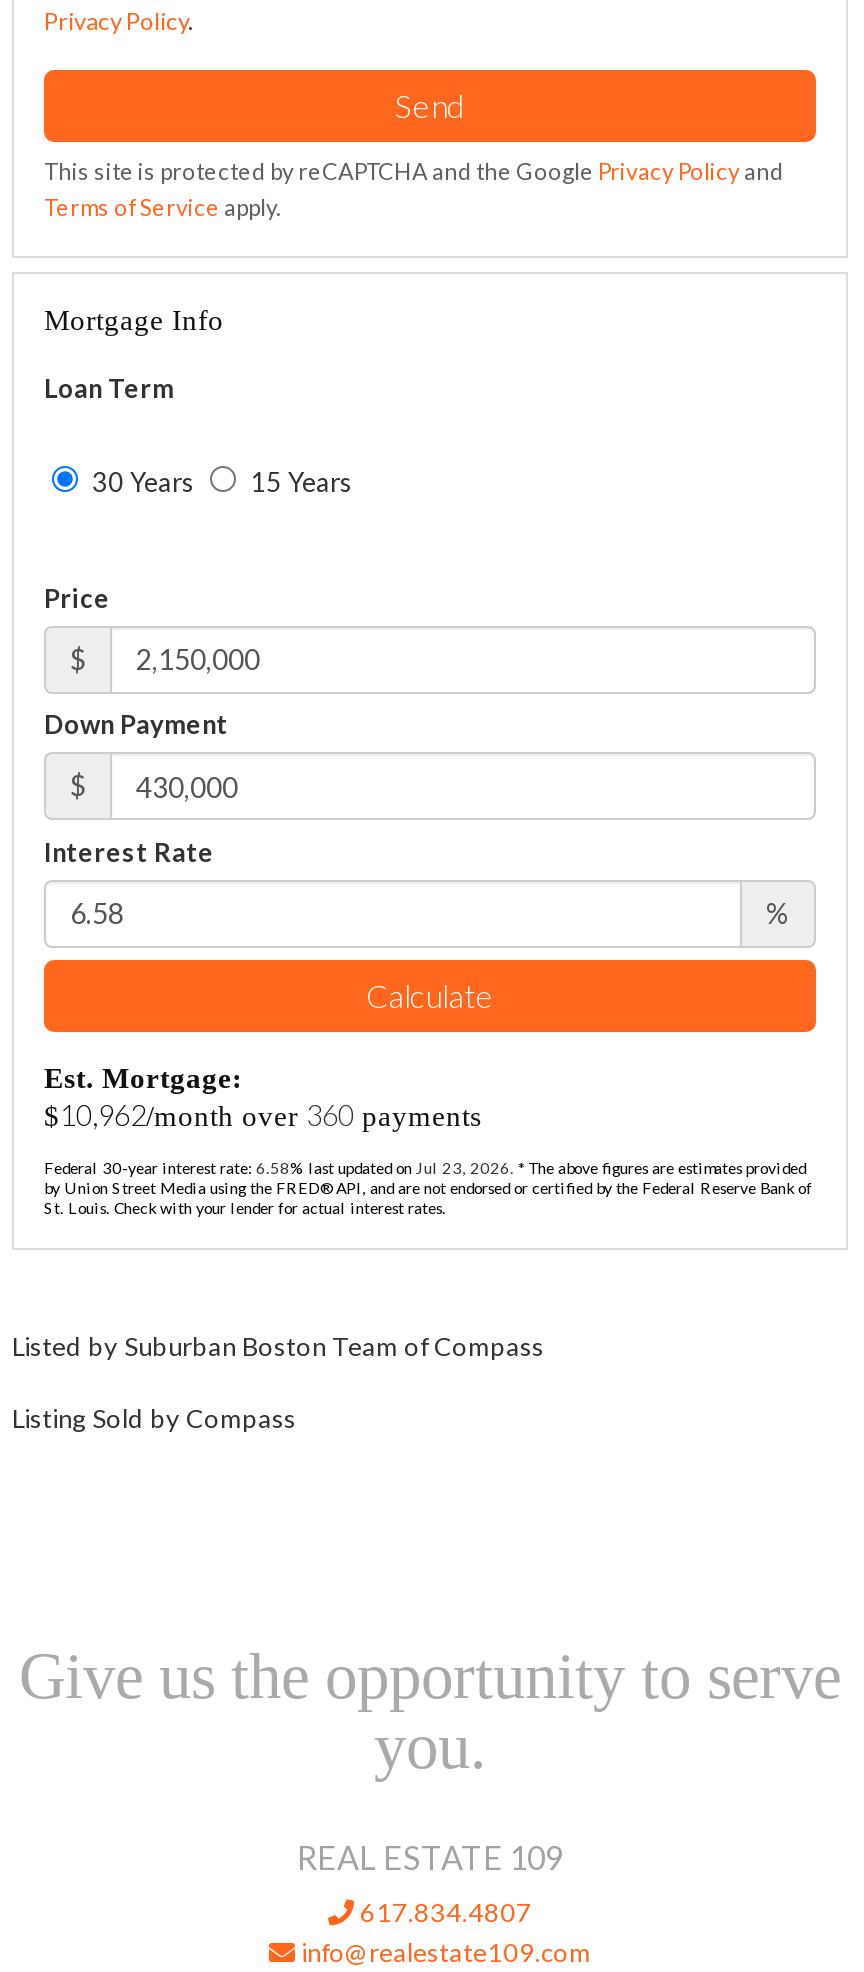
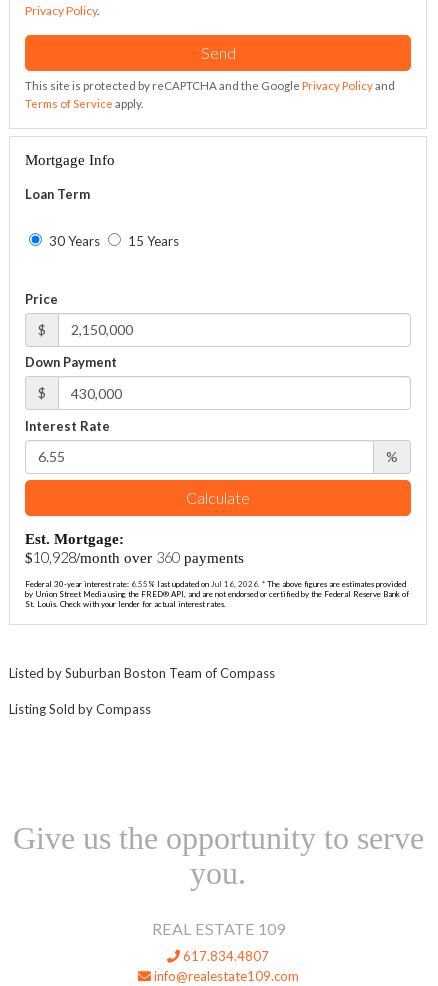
[44,1099,482,1133] $10,962/month over 360 payments -> [25,549,244,566] $10,928/month over 360 payments
[44,1159,806,1179] Federal 30-year interest rate: 6.58% last updated on Jul 23, 2026. * The above figures are estimates provided -> [25,579,406,589] Federal 30-year interest rate: 6.55% last updated on Jul 16, 2026. * The above figures are estimates provided

